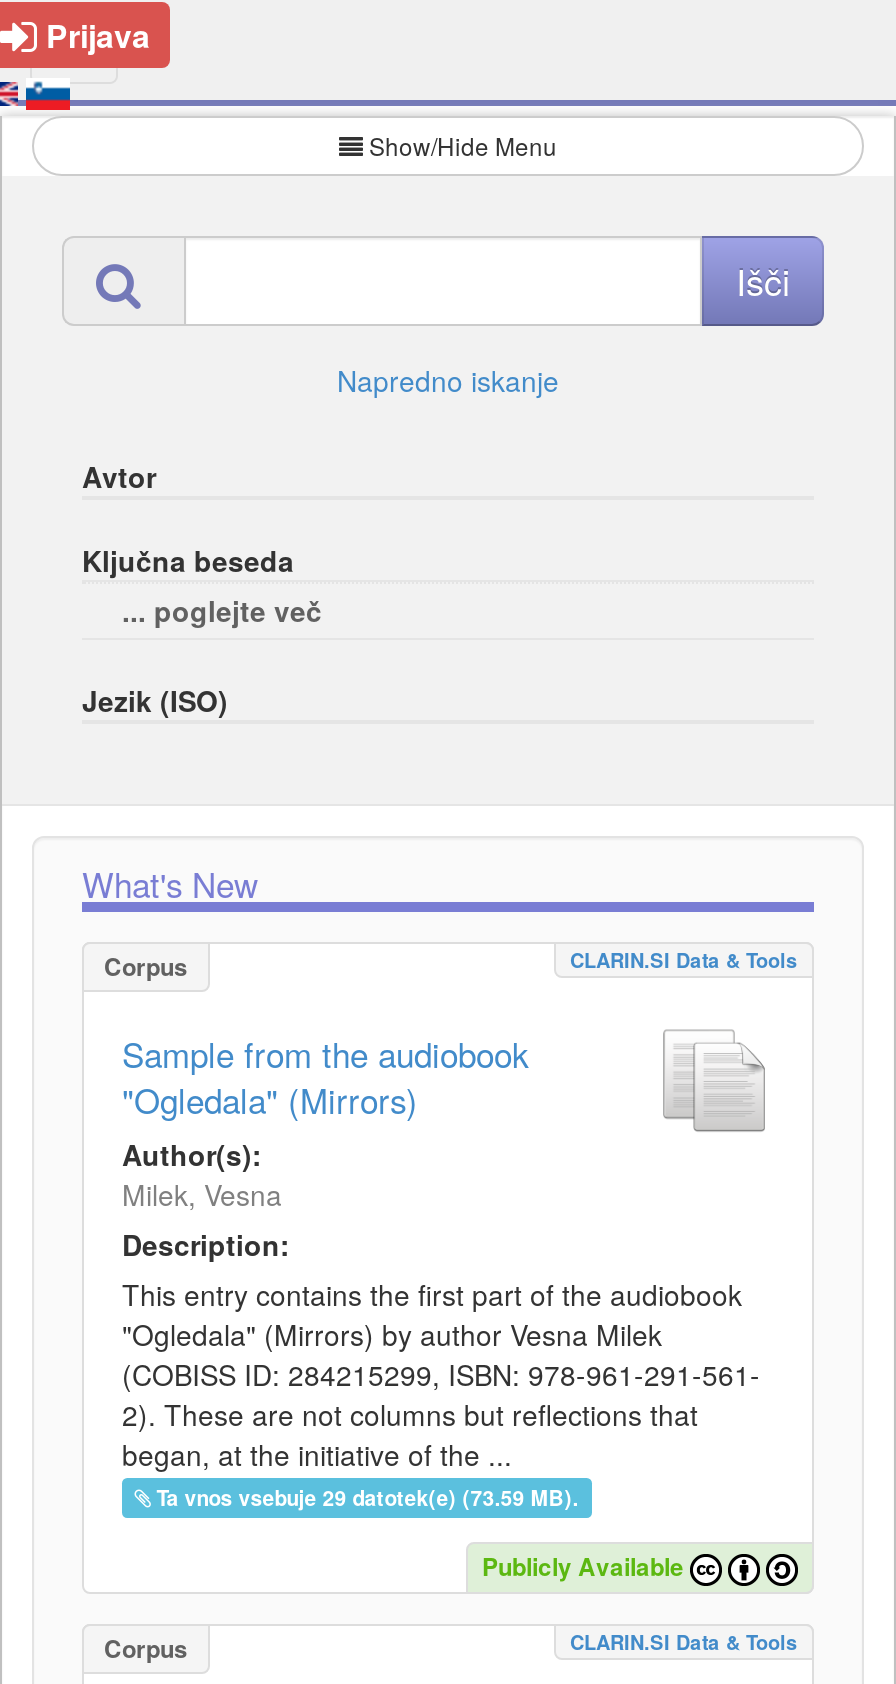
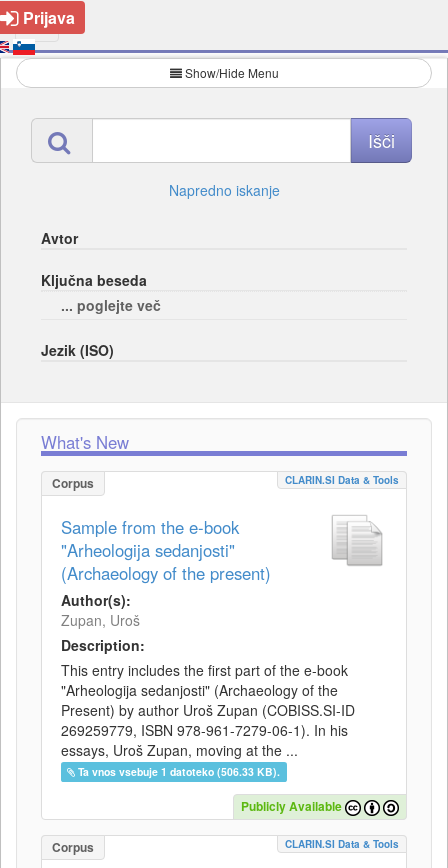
[122,1030,528,1124] Sample from the audiobook | "Ogledala" (Mirrors) -> [61,515,271,585] Sample from the e-book | "Arheologija sedanjosti" | (Archaeology of the present)
[122,1174,282,1214] Milek, Vesna -> [61,610,140,630] Zupan, Uroš
[122,1274,760,1512] This entry contains the first part of the audiobook | "Ogledala" (Mirrors) by author Vesna Milek | (COBISS ID: 284215299, ISBN: 978-961-291-561- | 2). These are not columns but reflections that | began, at the initiative of the ... | Ta vnos vsebuje 29 datotek(e) (73.59 MB). -> [61,660,355,779] This entry includes the first part of the e-book | "Arheologija sedanjosti" (Archaeology of the | Present) by author Uroš Zupan (COBISS.SI-ID | 269259779, ISBN 978-961-7279-06-1). In his | essays, Uroš Zupan, moving at the ... | Ta vnos vsebuje 1 datoteko (506.33 KB).

